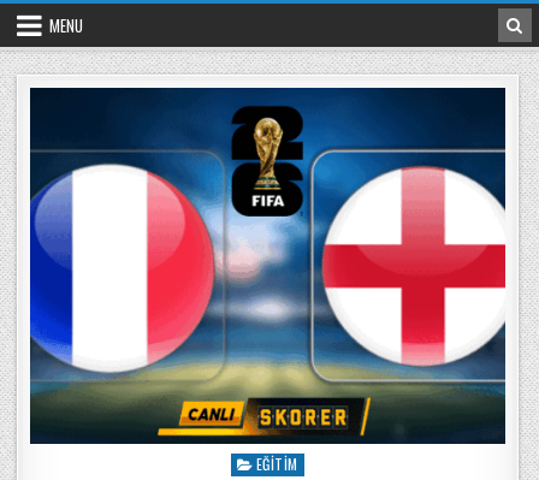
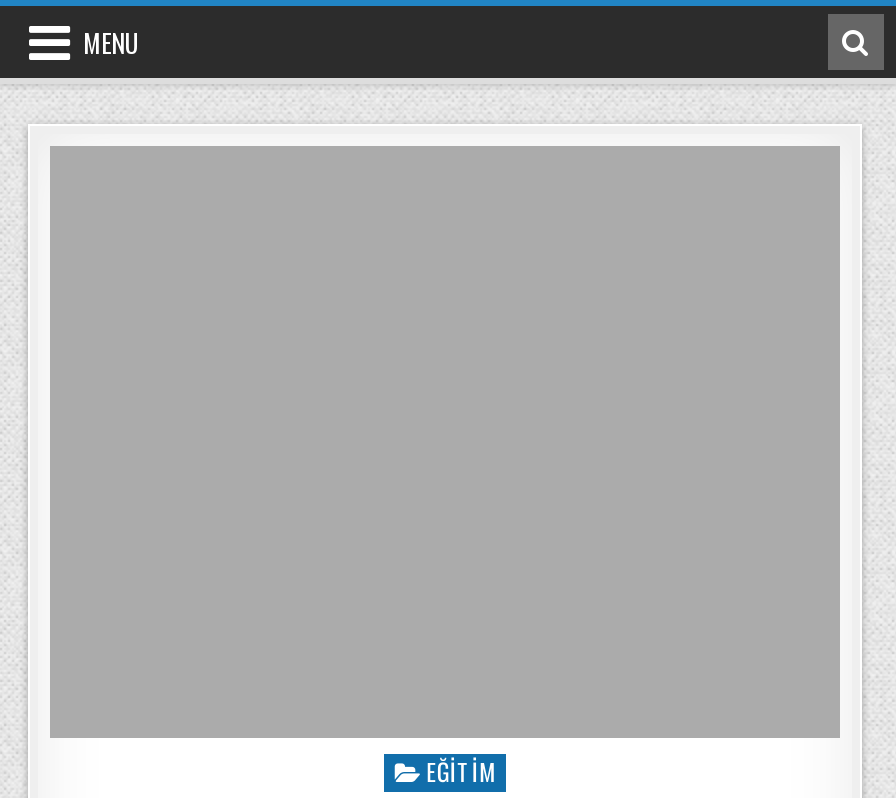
[29,88,507,444] [image] -> none

